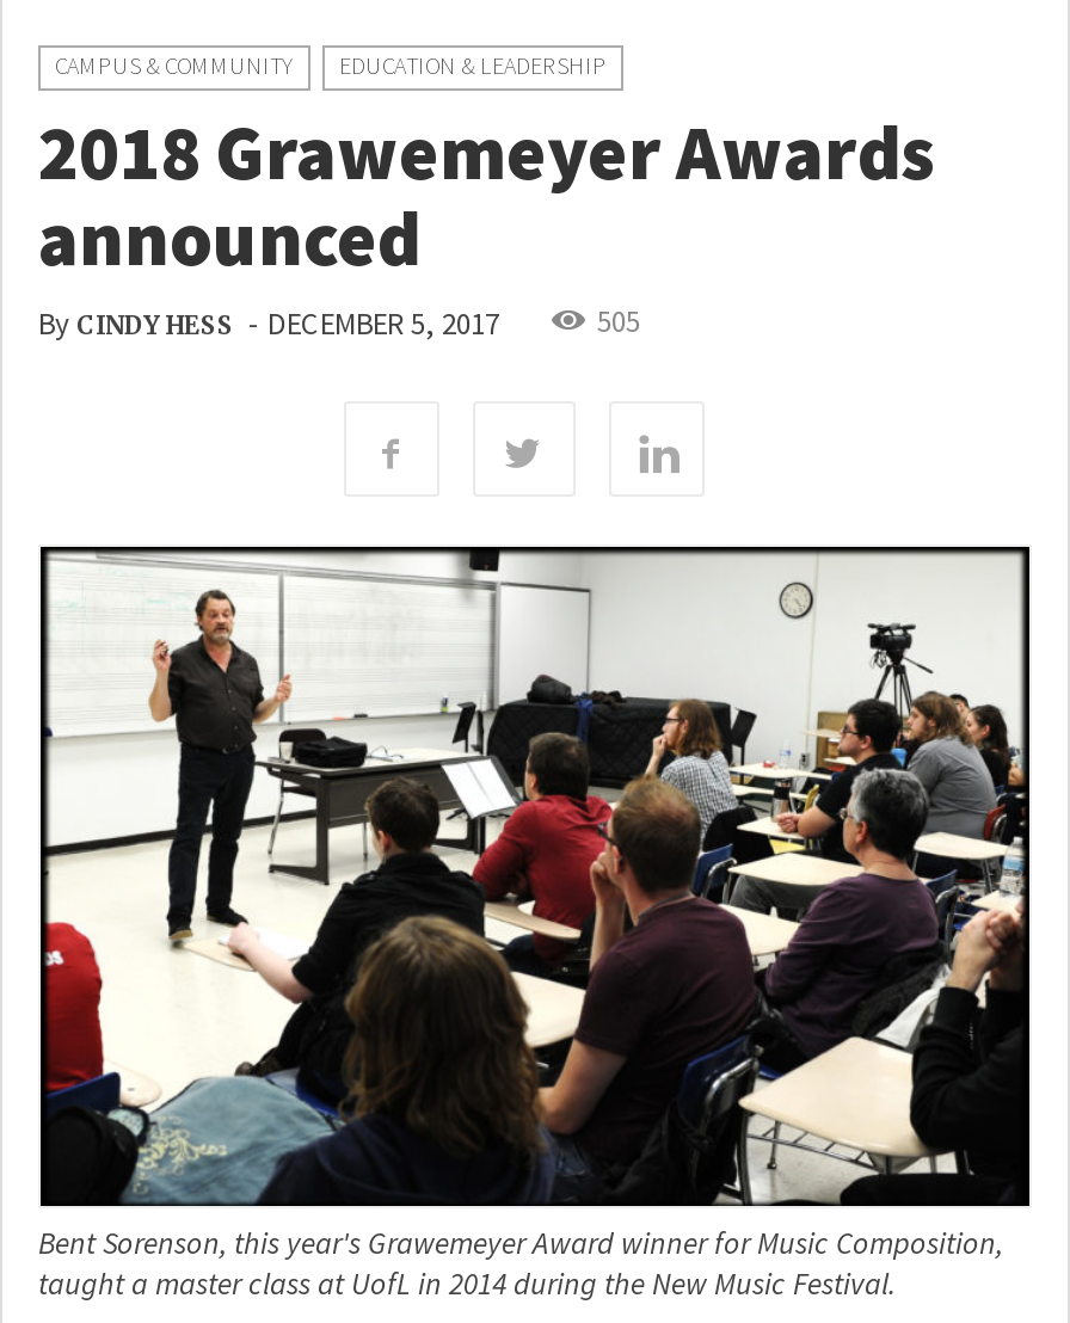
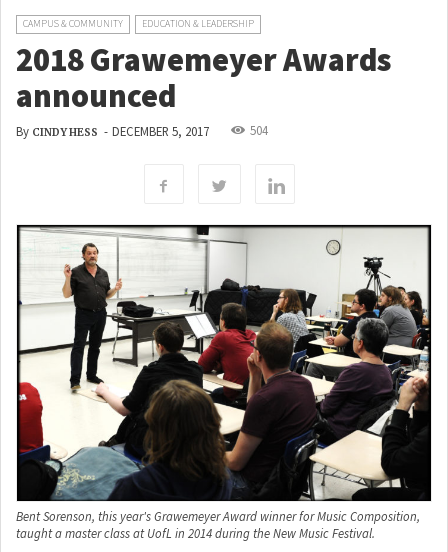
[597,301,640,339] 505 -> [250,122,268,138] 504

